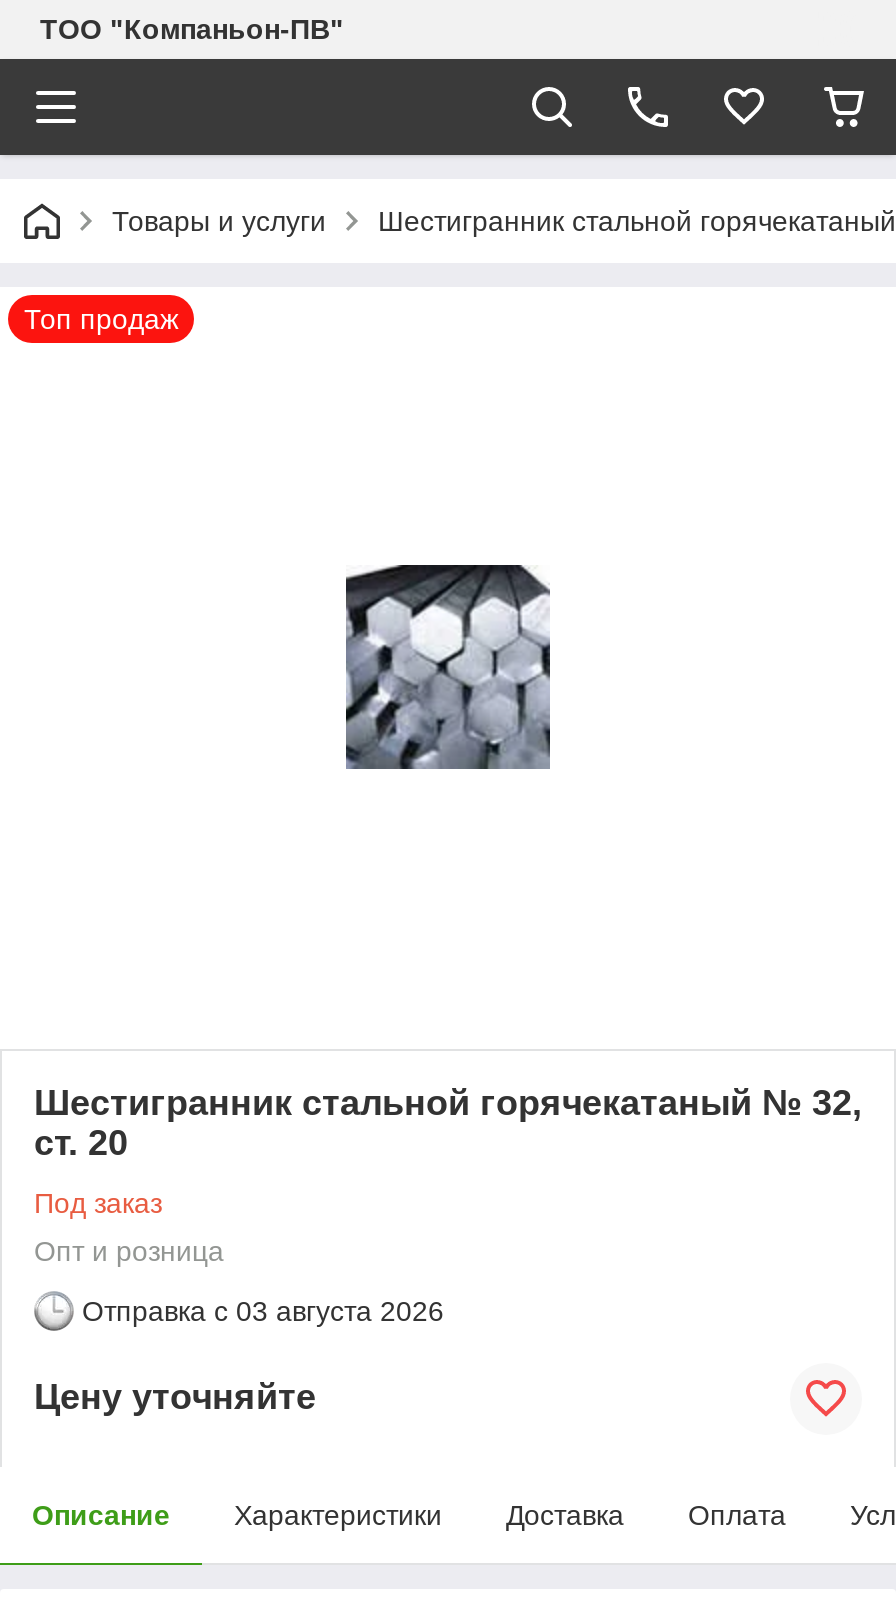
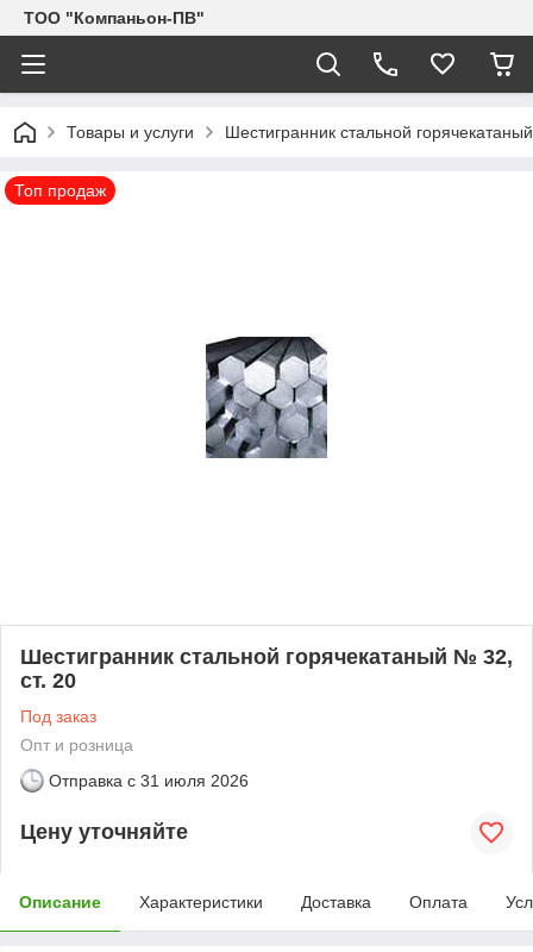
[82,1295,444,1327] Отправка с 03 августа 2026 -> [49,771,249,790] Отправка с 31 июля 2026

